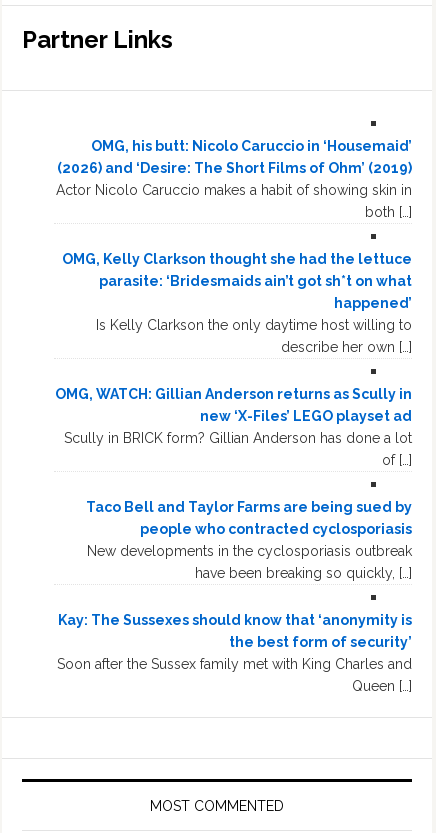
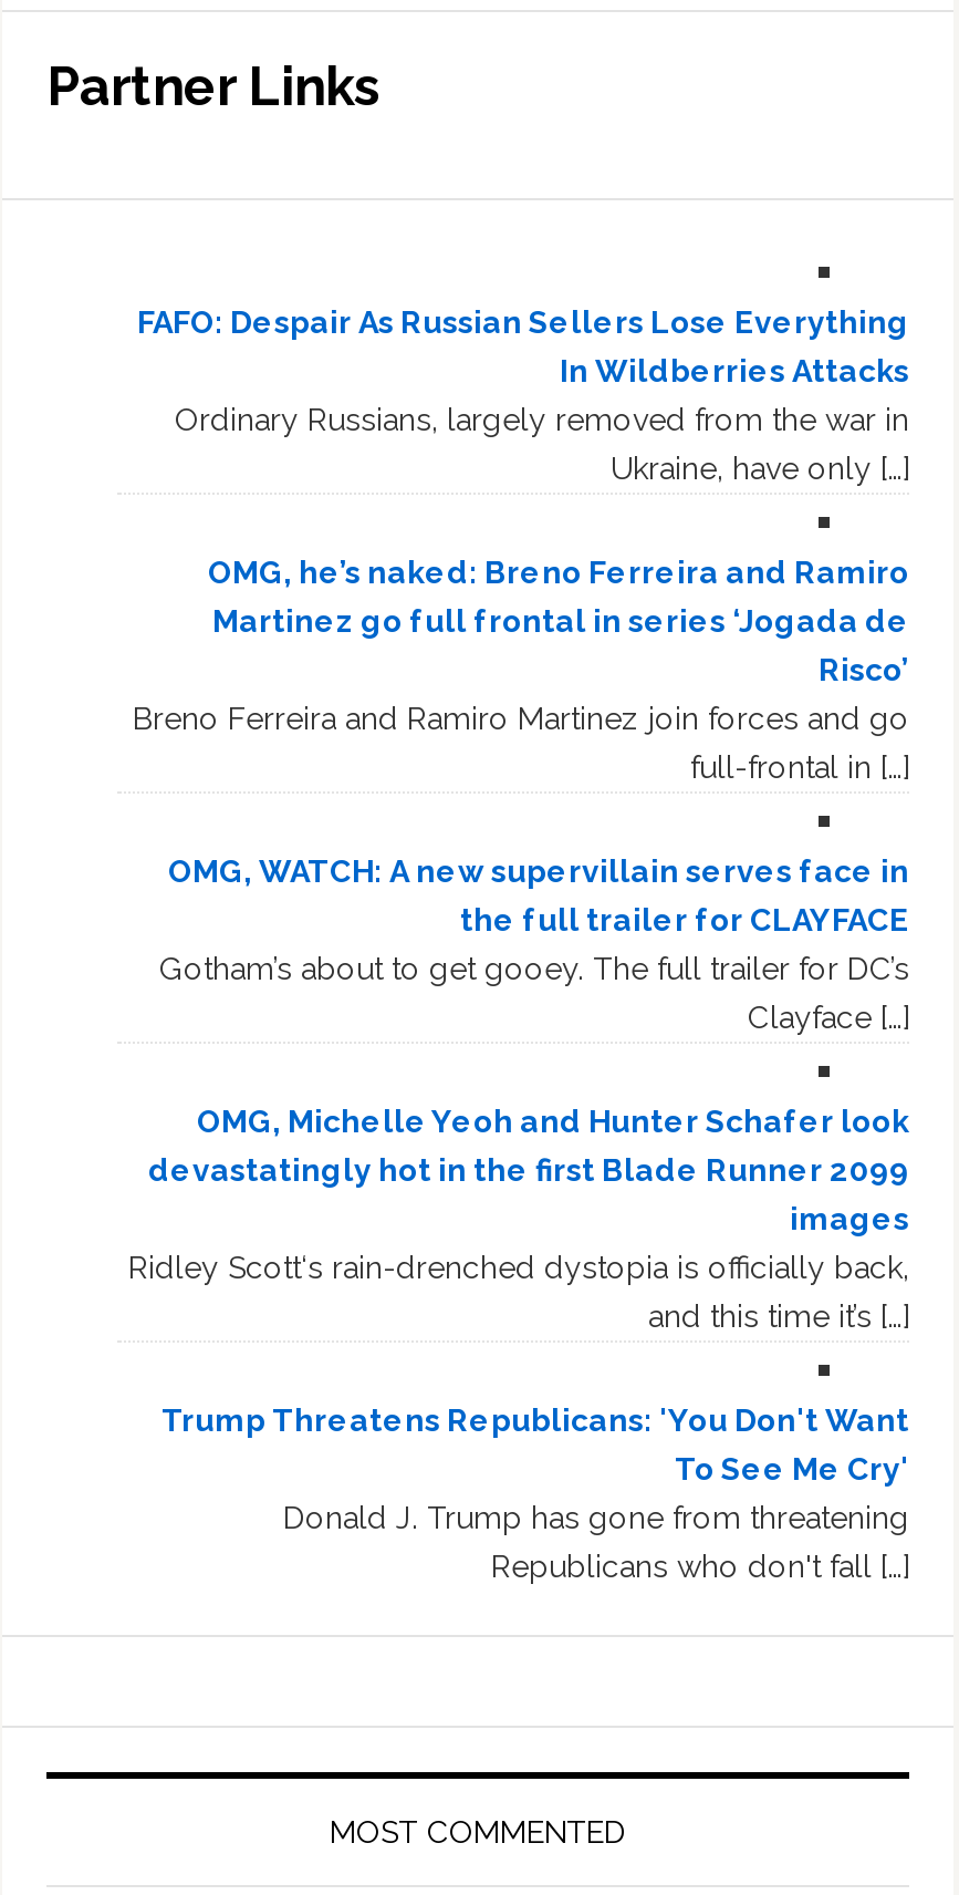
[56,138,412,220] OMG, his butt: Nicolo Caruccio in ‘Housemaid’ | (2026) and ‘Desire: The Short Films of Ohm’ (2019) | Actor Nicolo Caruccio makes a habit of showing skin in | both […] -> [137,304,909,486] FAFO: Despair As Russian Sellers Lose Everything | In Wildberries Attacks | Ordinary Russians, largely removed from the war in | Ukraine, have only […]
[62,251,412,355] OMG, Kelly Clarkson thought she had the lettuce | parasite: ‘Bridesmaids ain’t got sh*t on what | happened’ | Is Kelly Clarkson the only daytime host willing to | describe her own […] -> [133,555,909,785] OMG, he’s naked: Breno Ferreira and Ramiro | Martinez go full frontal in series ‘Jogada de | Risco’ | Breno Ferreira and Ramiro Martinez join forces and go | full-frontal in […]
[55,386,412,468] OMG, WATCH: Gillian Anderson returns as Scully in | new ‘X-Files’ LEGO playset ad | Scully in BRICK form? Gillian Anderson has done a lot | of […] -> [159,853,909,1035] OMG, WATCH: A new supervillain serves face in | the full trailer for CLAYFACE | Gotham’s about to get gooey. The full trailer for DC’s | Clayface […]
[86,499,412,581] Taco Bell and Taylor Farms are being sued by | people who contracted cyclosporiasis | New developments in the cyclosporiasis outbreak | have been breaking so quickly, […] -> [128,1104,909,1334] OMG, Michelle Yeoh and Hunter Schafer look | devastatingly hot in the first Blade Runner 2099 | images | Ridley Scott‘s rain-drenched dystopia is officially back, | and this time it’s […]
[57,612,412,694] Kay: The Sussexes should know that ‘anonymity is | the best form of security’ | Soon after the Sussex family met with King Charles and | Queen […] -> [161,1402,909,1584] Trump Threatens Republicans: 'You Don't Want | To See Me Cry' | Donald J. Trump has gone from threatening | Republicans who don't fall […]

